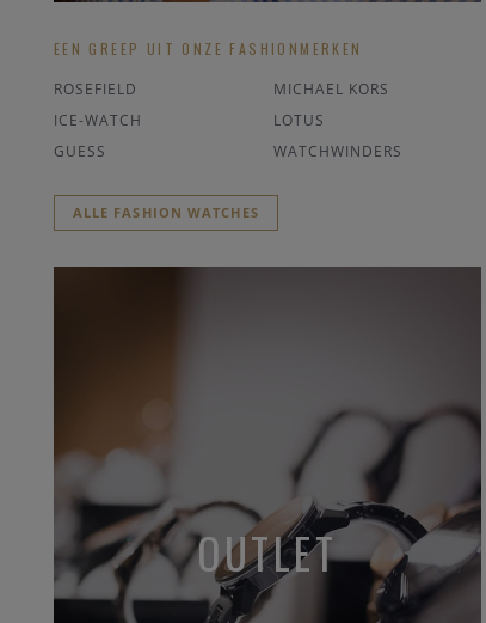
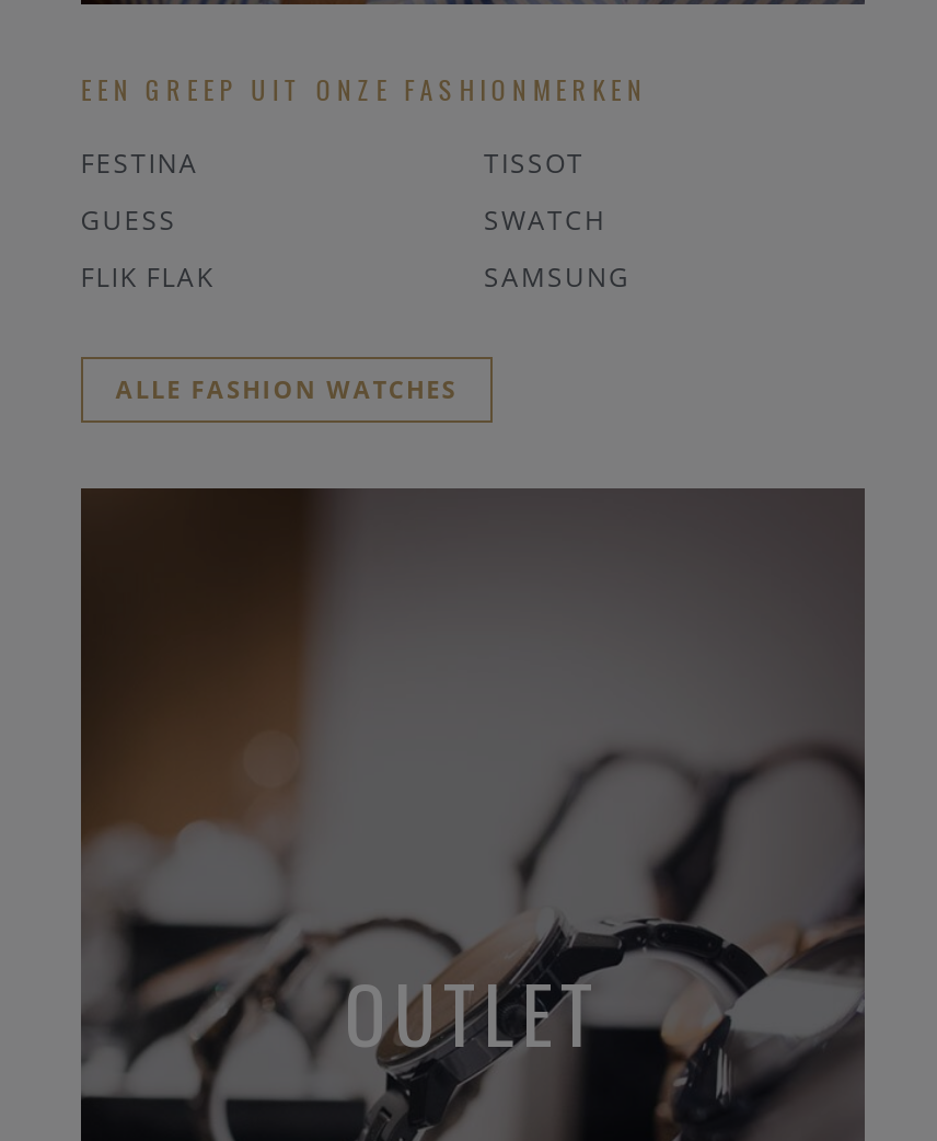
[53,79,389,130] ROSEFIELD | MICHAEL KORS | ICE-WATCH | LOTUS -> [81,144,585,181] FESTINA | TISSOT
moved [53,141,106,161] -> [81,201,177,238]: GUESS
[273,141,402,161] WATCHWINDERS -> [81,201,631,295] SWATCH | FLIK FLAK | SAMSUNG

